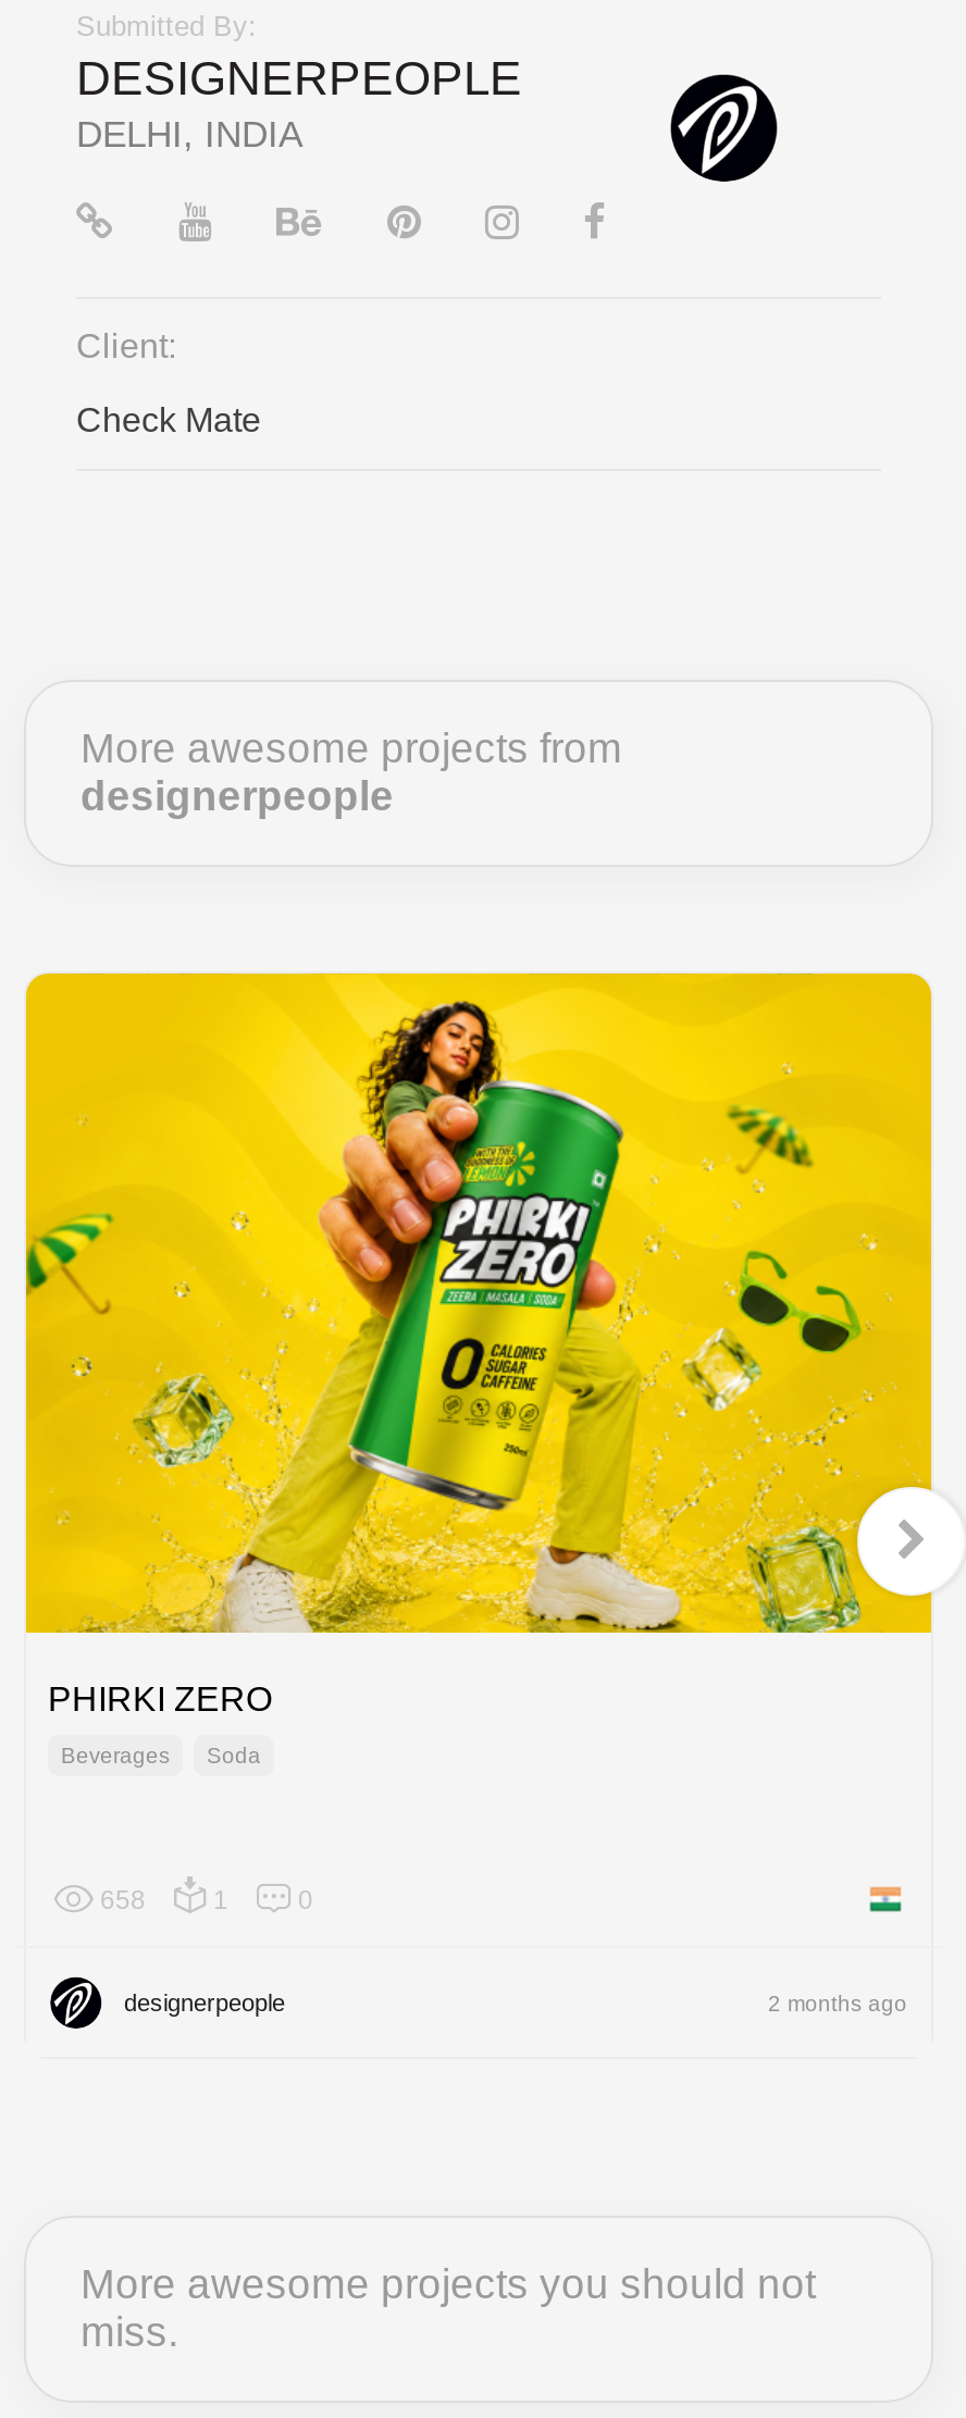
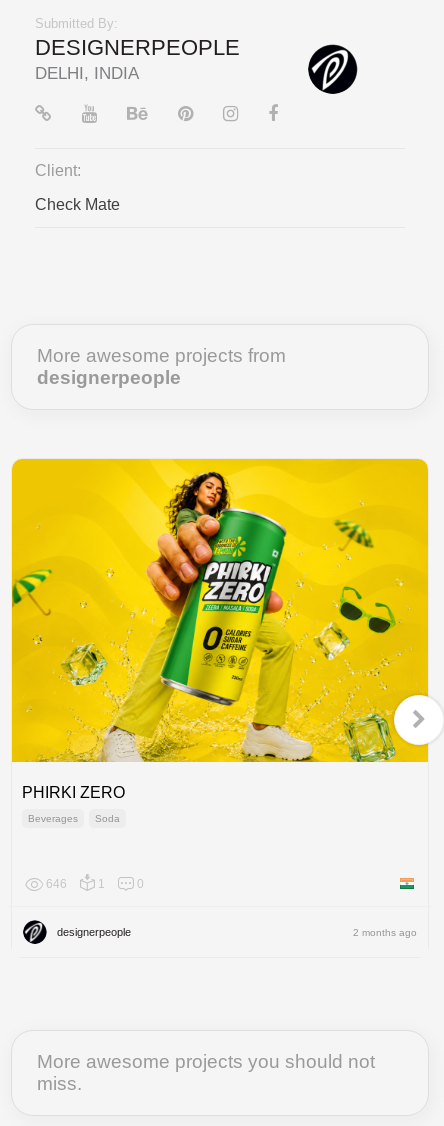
[100,1884,146,1915] 658 -> [46,877,67,891] 646

